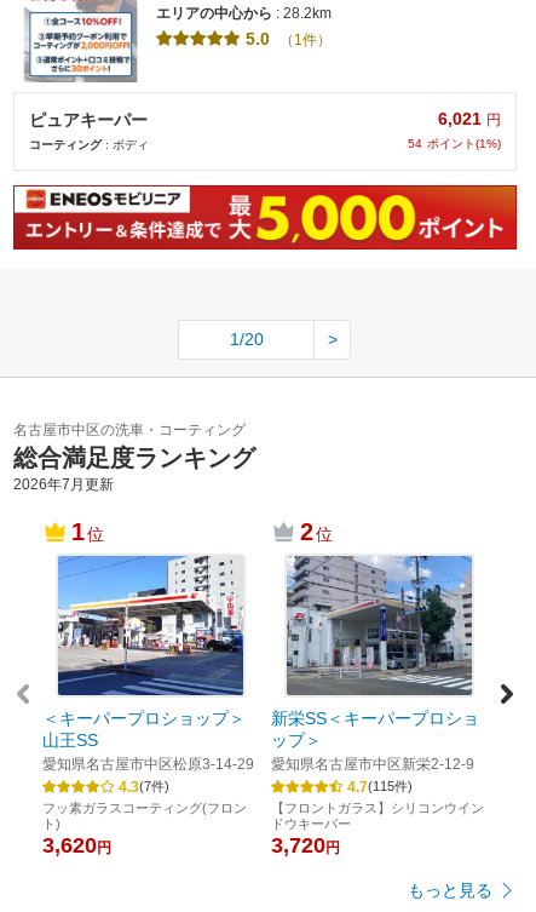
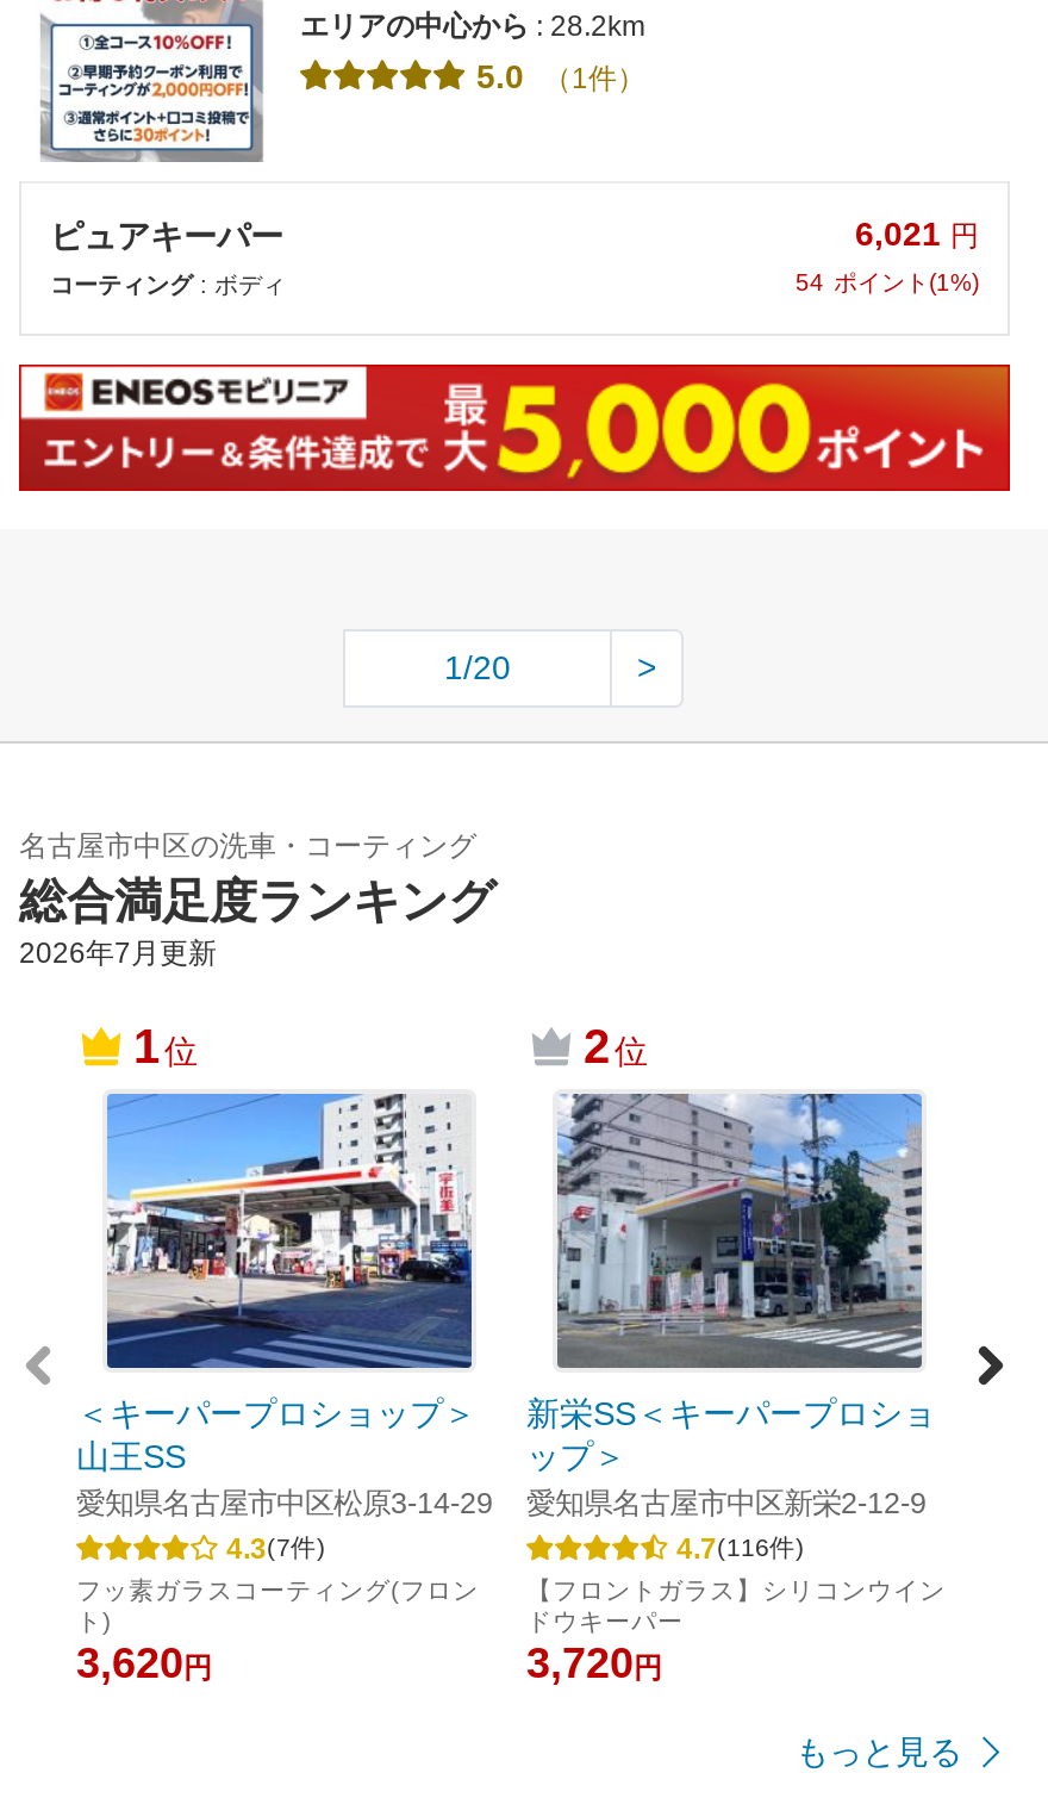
[347,778,413,795] 4.7(115件) -> [676,1531,805,1565] 4.7(116件)

